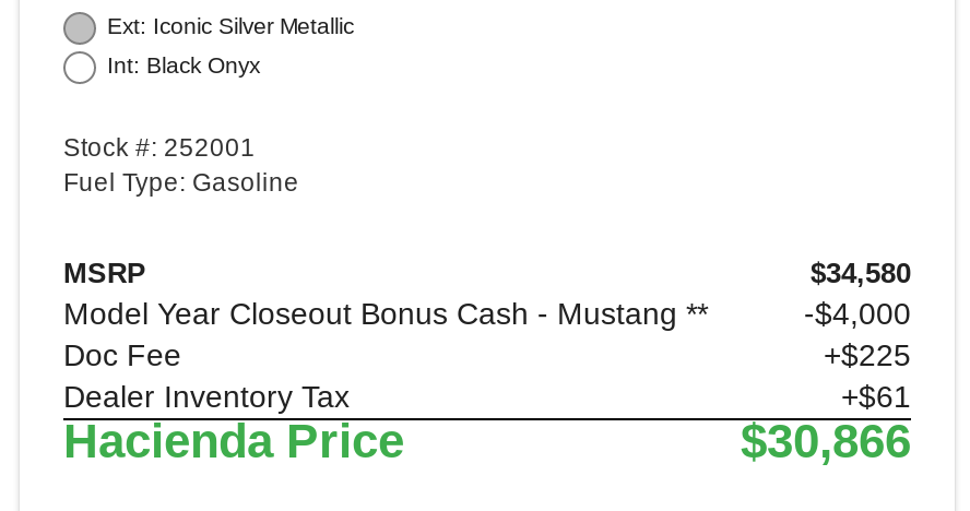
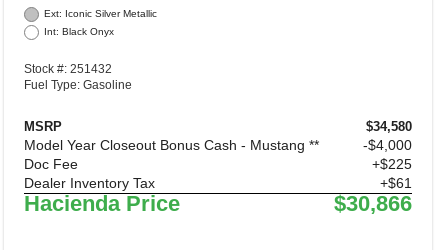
[63,133,256,162] Stock #: 252001 -> [24,62,112,75] Stock #: 251432

